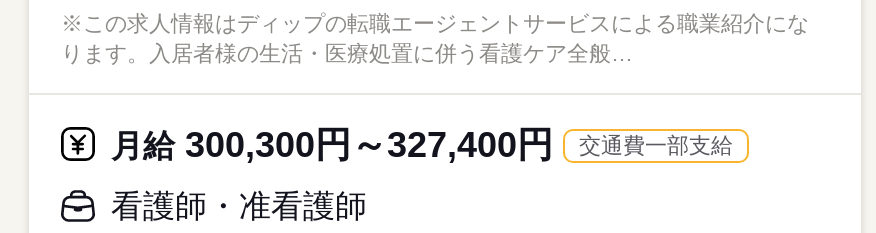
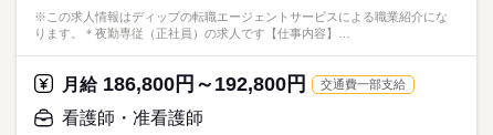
[61,41,633,65] ります。入居者様の生活・医療処置に併う看護ケア全般… -> [34,27,350,40] ります。＊夜勤専従（正社員）の求人です【仕事内容】…
[111,125,733,165] 月給300,300円～327,400円 交通費一部支給 -> [62,73,406,95] 月給186,800円～192,800円 交通費一部支給

